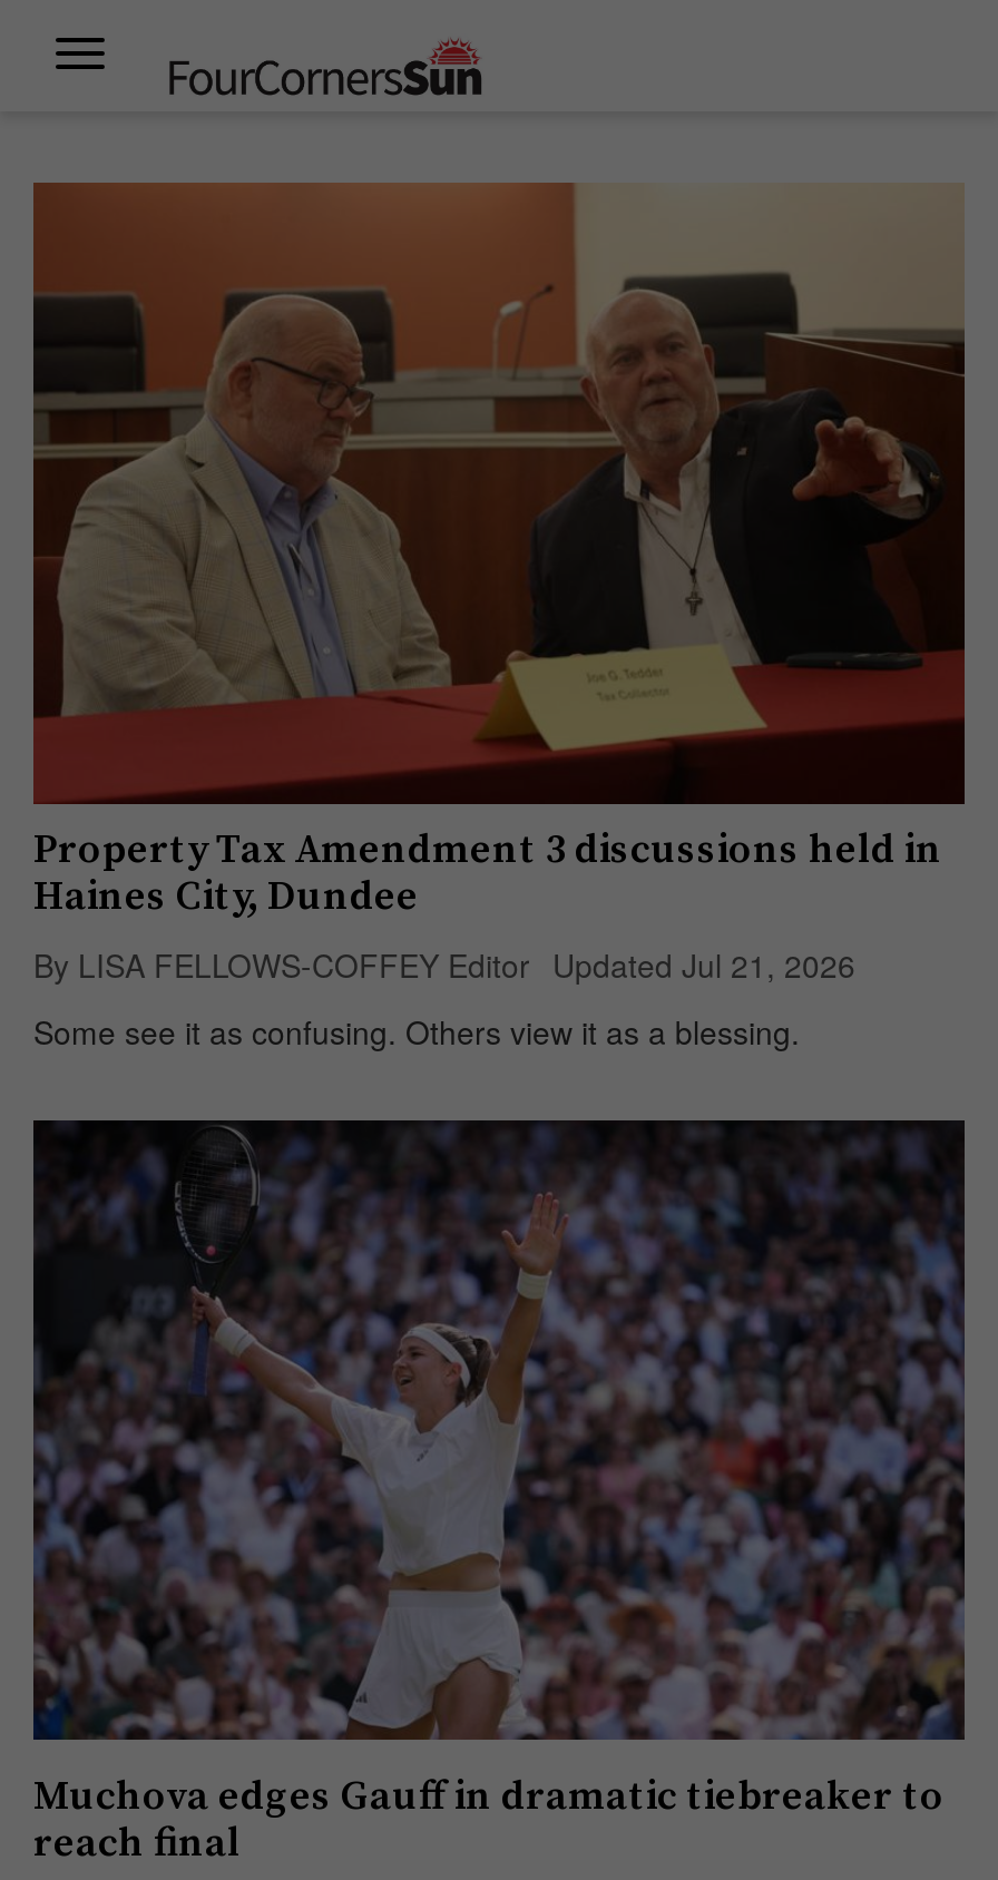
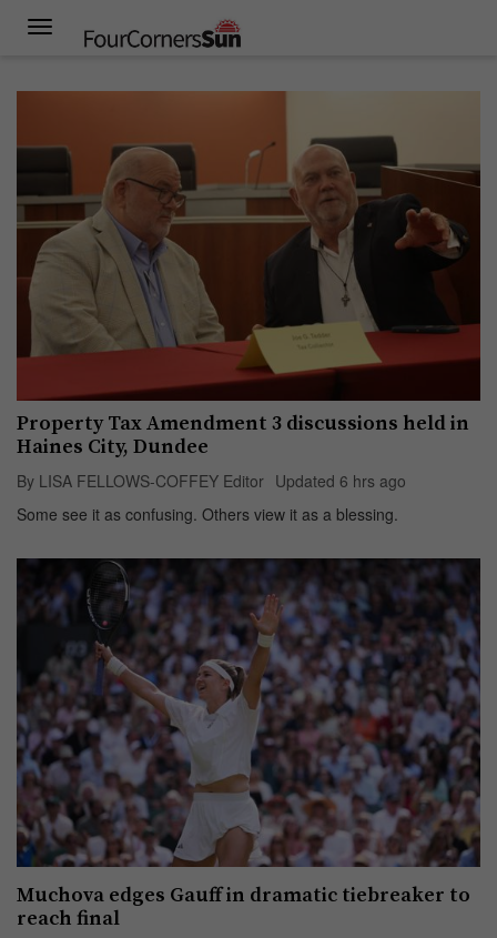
[33,942,855,986] By LISA FELLOWS-COFFEY Editor Updated Jul 21, 2026 -> [17,469,406,491] By LISA FELLOWS-COFFEY Editor Updated 6 hrs ago

